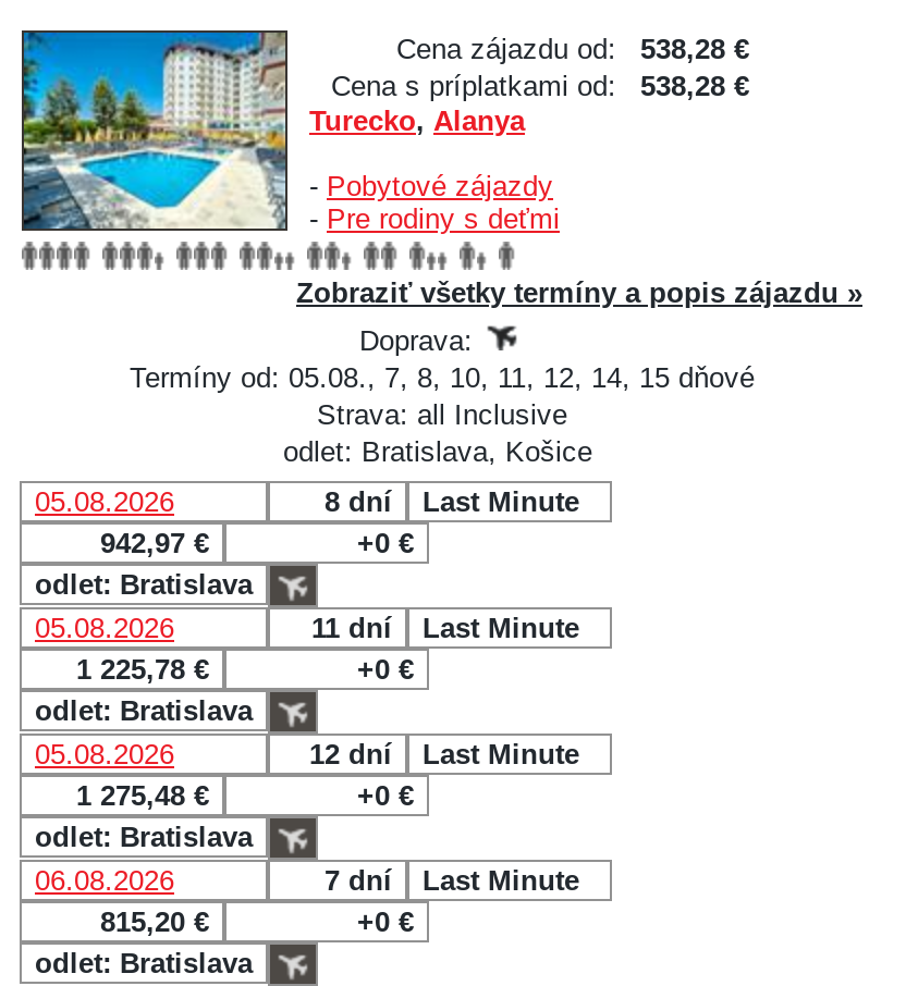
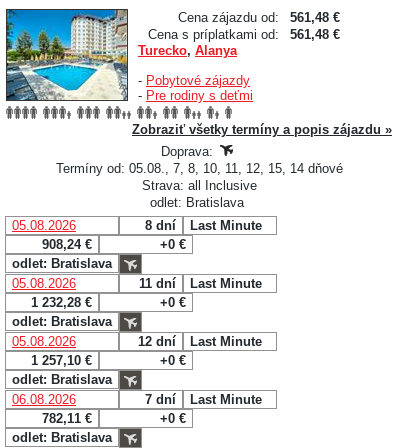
[396,32,749,64] Cena zájazdu od: 538,28 € -> [178,10,340,25] Cena zájazdu od: 561,48 €
[331,69,749,101] Cena s príplatkami od: 538,28 € -> [148,27,340,42] Cena s príplatkami od: 561,48 €
[130,360,755,393] Termíny od: 05.08., 7, 8, 10, 11, 12, 14, 15 dňové -> [55,161,342,176] Termíny od: 05.08., 7, 8, 10, 11, 12, 15, 14 dňové
[283,434,601,467] odlet: Bratislava, Košice -> [150,195,248,210] odlet: Bratislava
[100,526,209,559] 942,97 € -> [42,237,92,252] 908,24 €
[76,652,209,685] 1 225,78 € -> [31,295,92,310] 1 232,28 €
[76,778,209,811] 1 275,48 € -> [31,353,92,368] 1 257,10 €
[100,905,209,937] 815,20 € -> [42,411,92,426] 782,11 €

